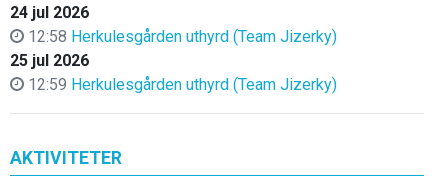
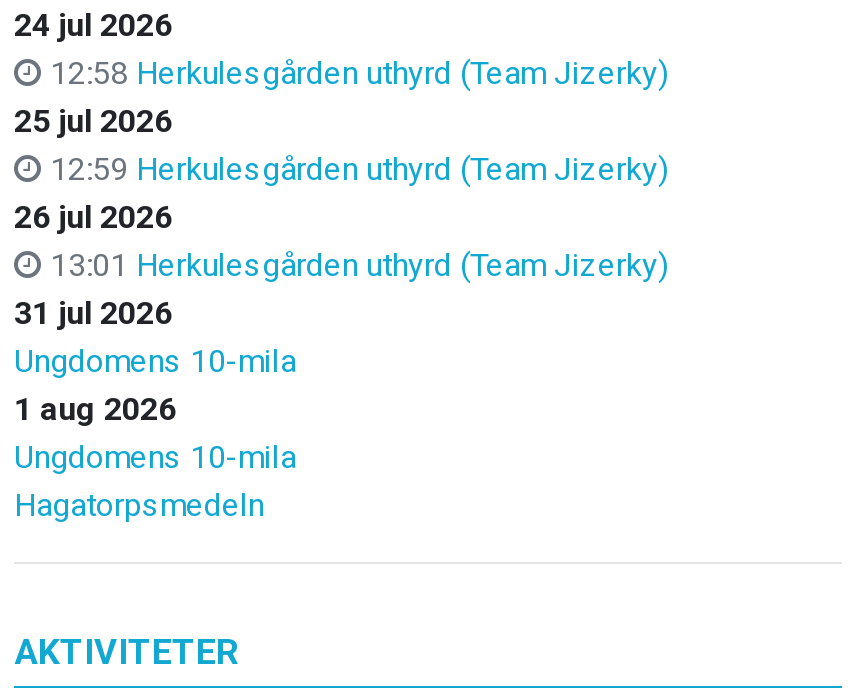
none -> [14,198,668,524] 26 jul 2026 | 13:01 Herkulesgården uthyrd (Team Jizerky) | 31 jul 2026 | Ungdomens 10-mila | 1 aug 2026 | Ungdomens 10-mila | Hagatorpsmedeln

